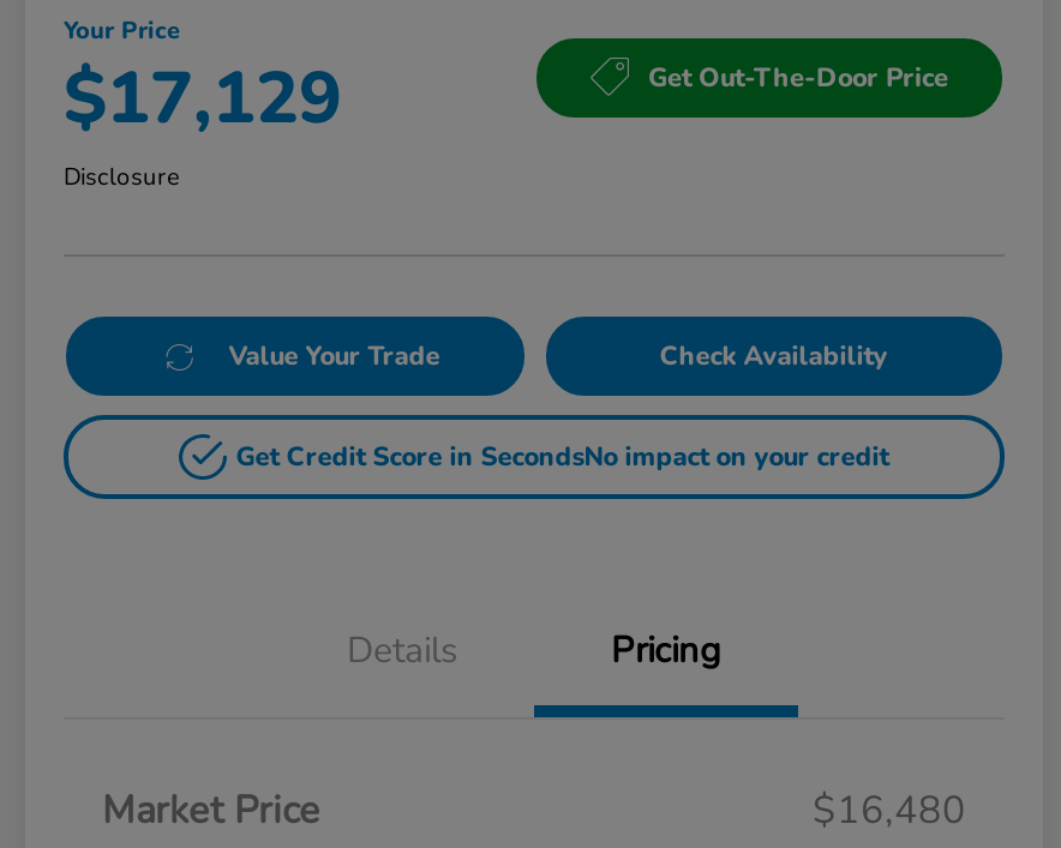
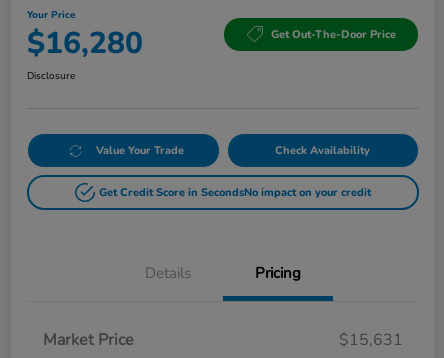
[64,51,342,149] $17,129 -> [27,23,143,64] $16,280
[813,785,966,838] $16,480 -> [339,329,403,351] $15,631

